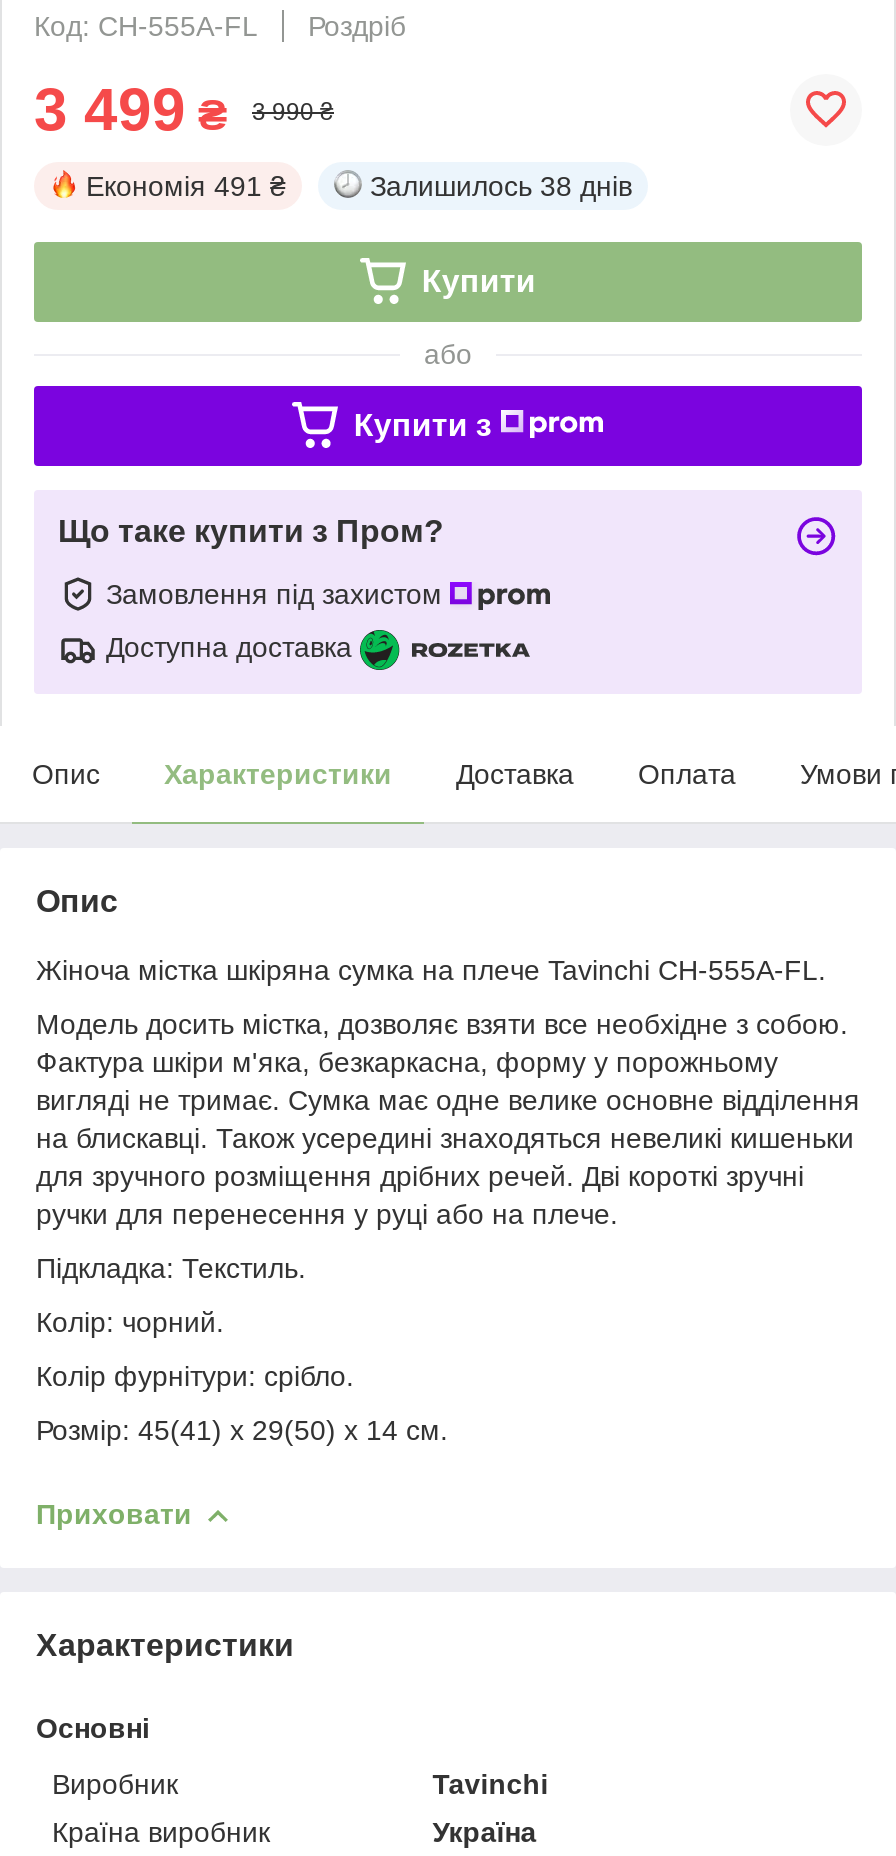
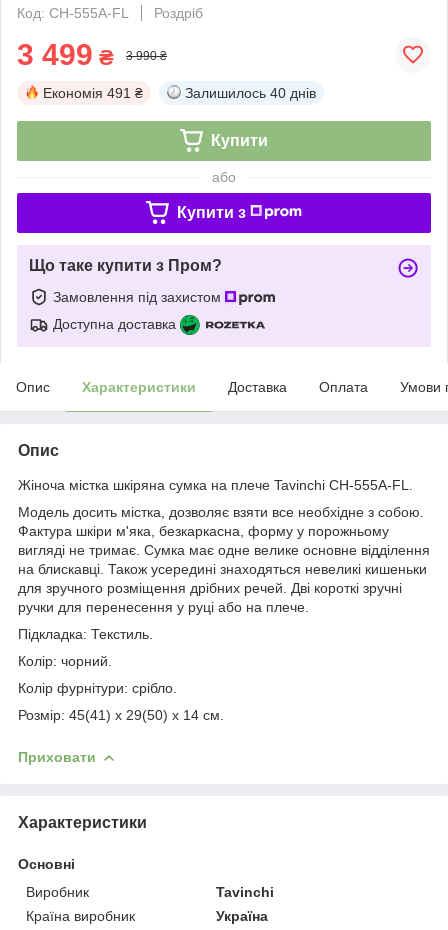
[370,170,632,202] Залишилось 38 днів -> [185,85,316,101] Залишилось 40 днів

